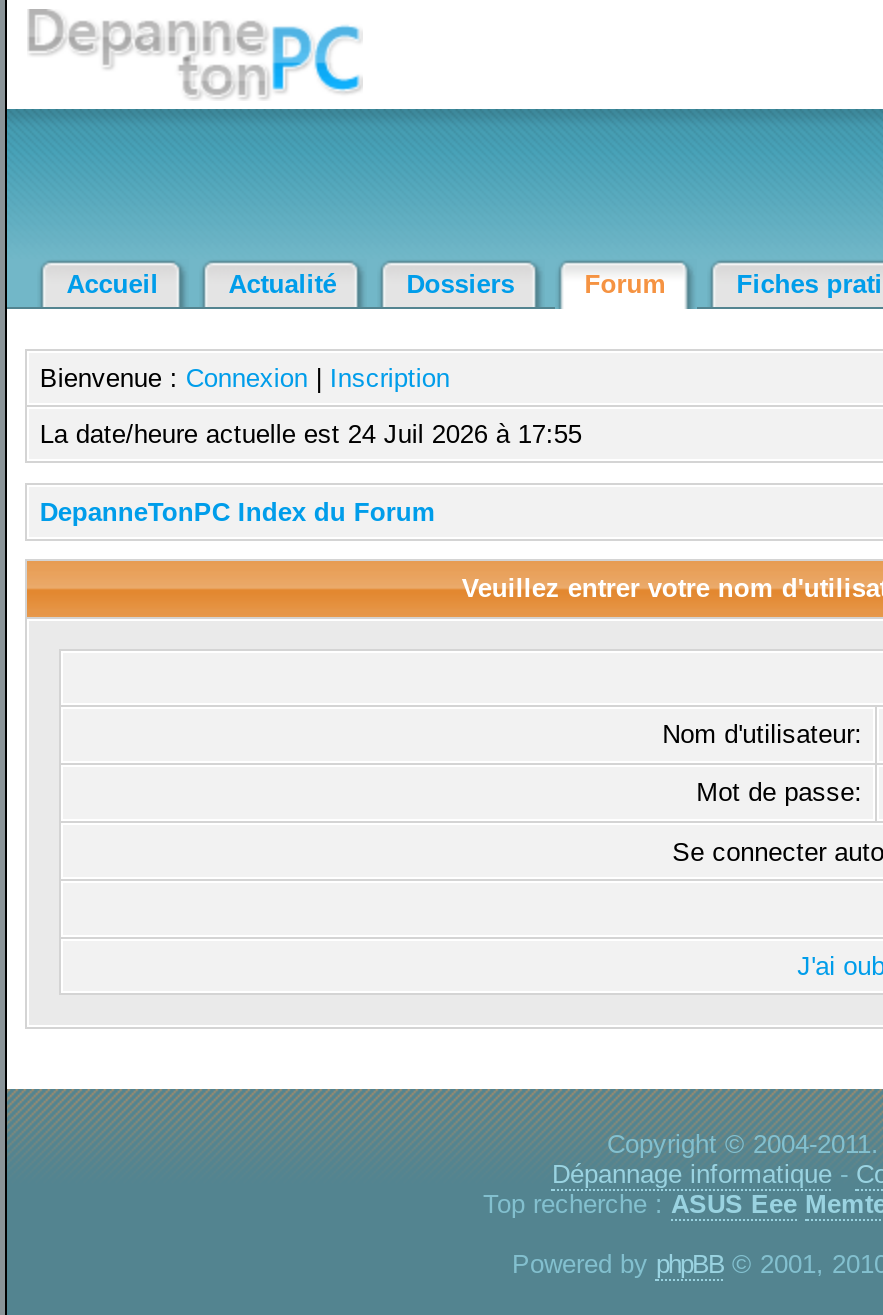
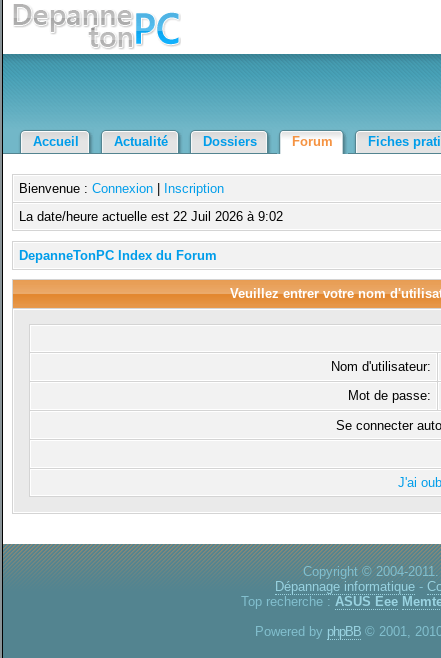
[40,419,582,449] La date/heure actuelle est 24 Juil 2026 à 17:55 -> [19,209,283,224] La date/heure actuelle est 22 Juil 2026 à 9:02

